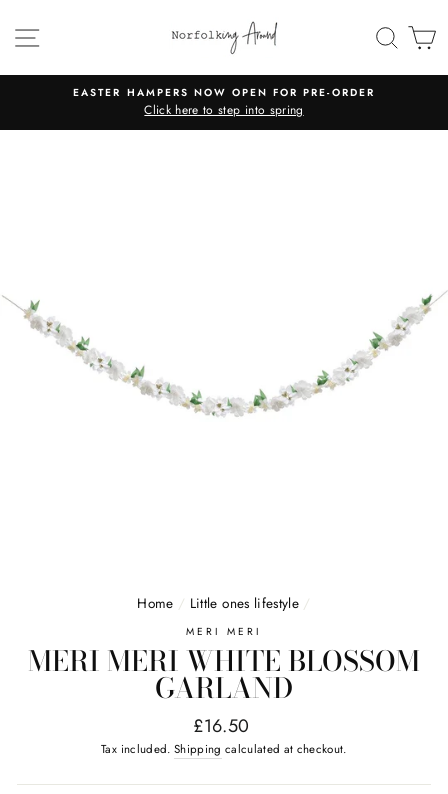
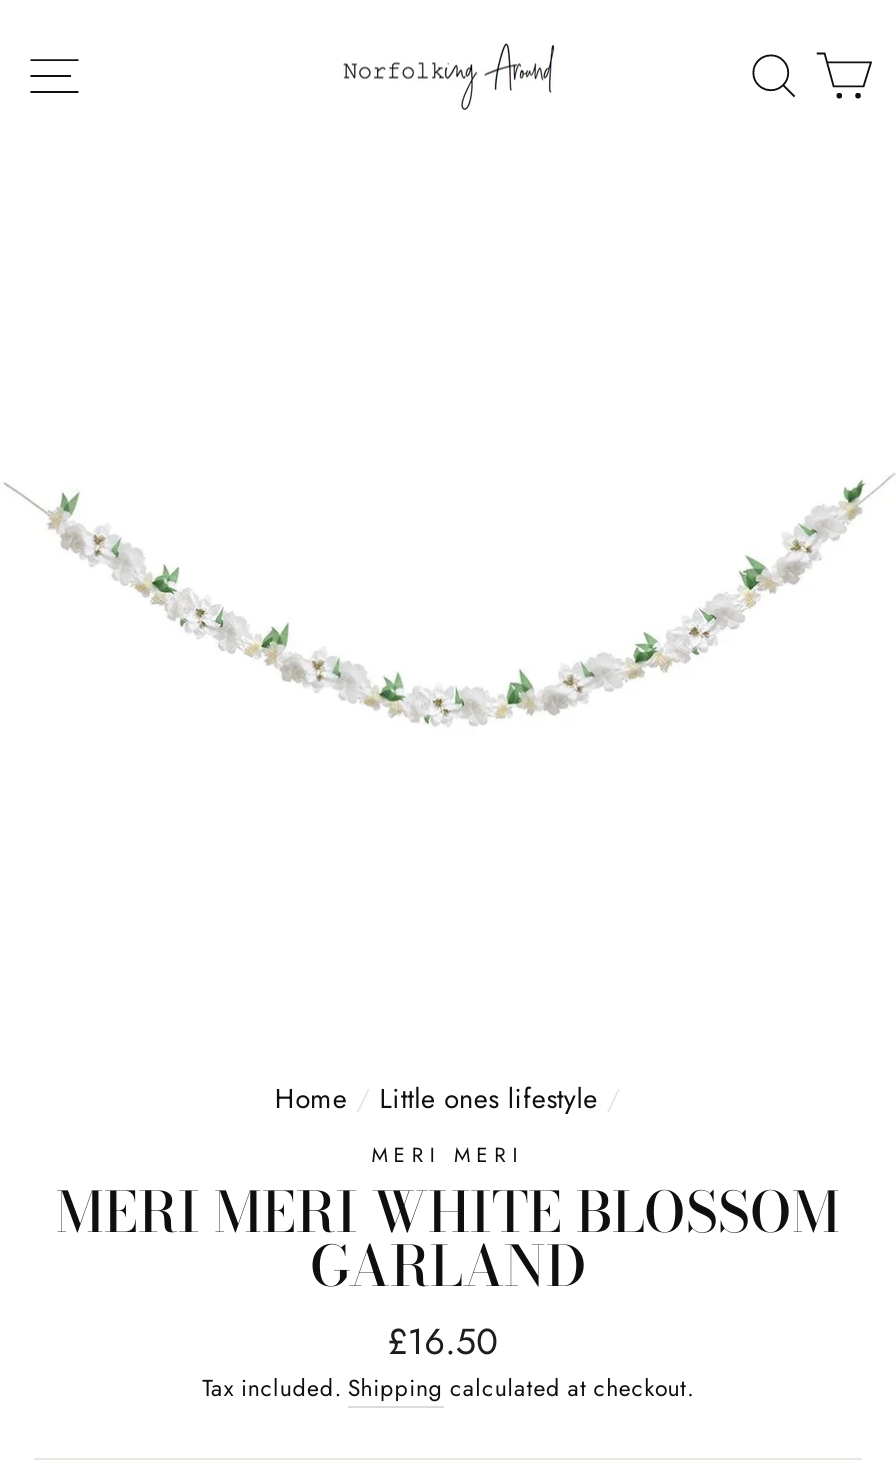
[73,85,375,119] EASTER HAMPERS NOW OPEN FOR PRE-ORDER | Click here to step into spring -> none

